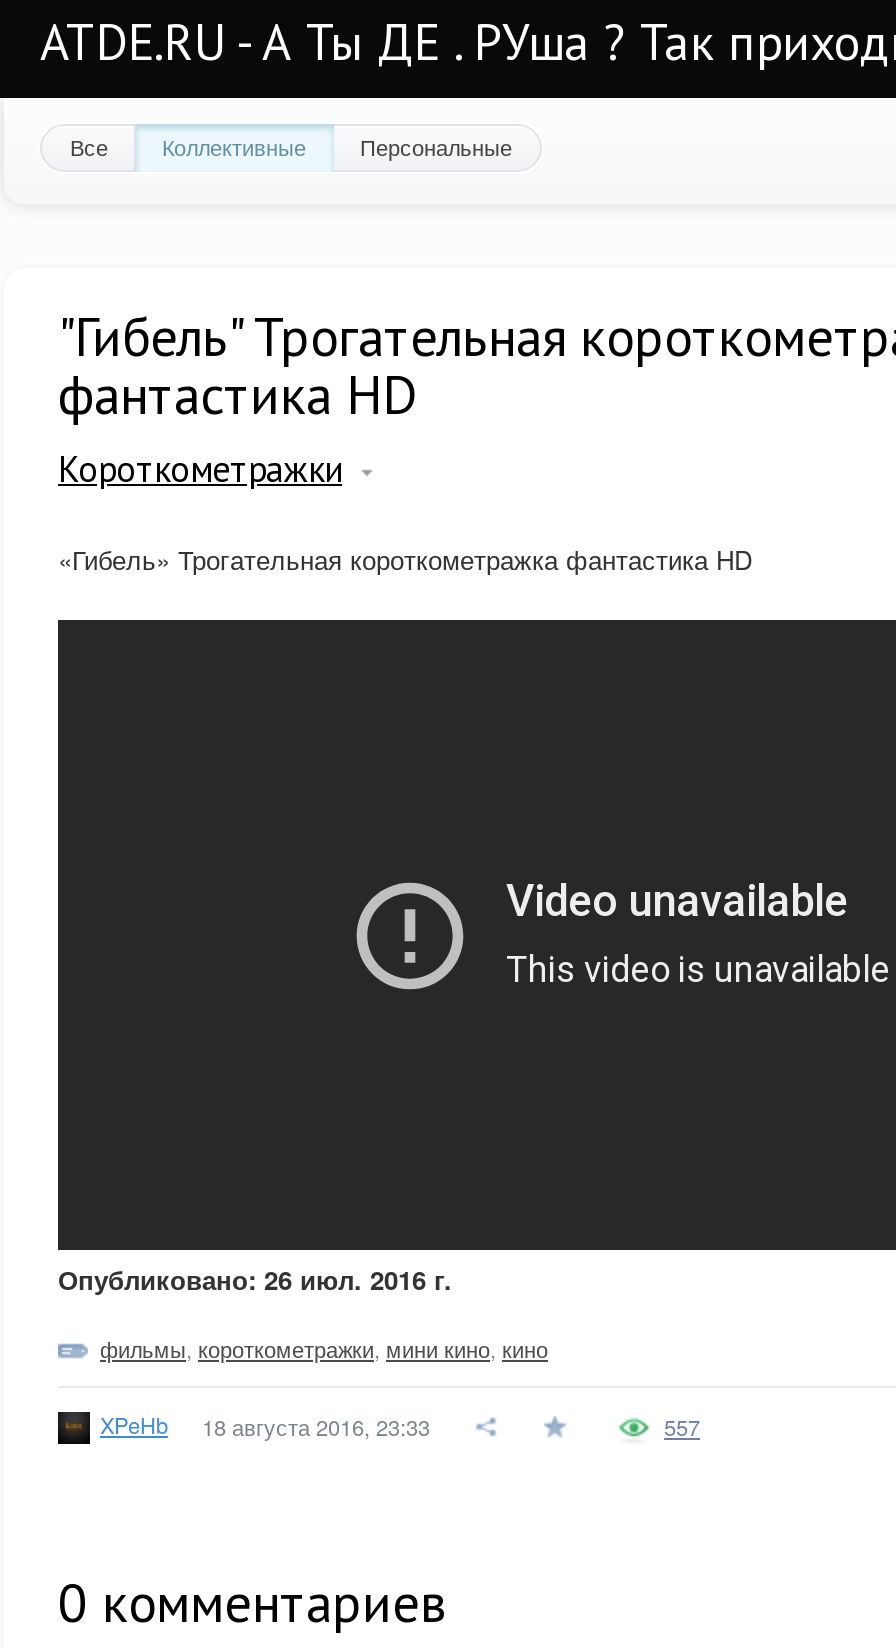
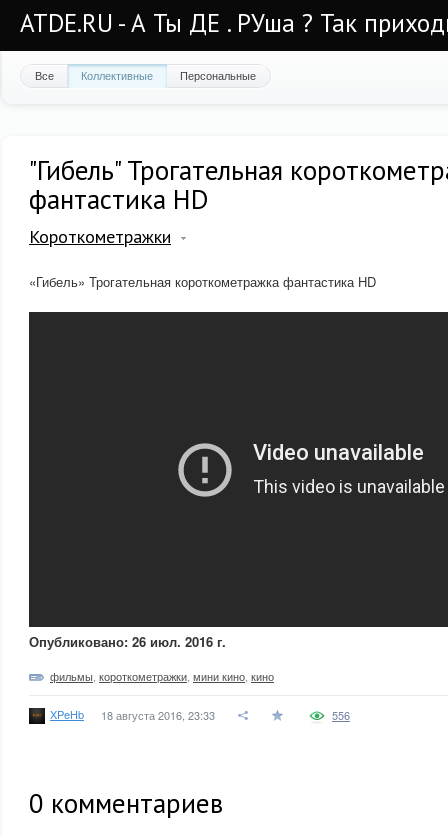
[664,1410,700,1442] 557 -> [332,707,350,723] 556

